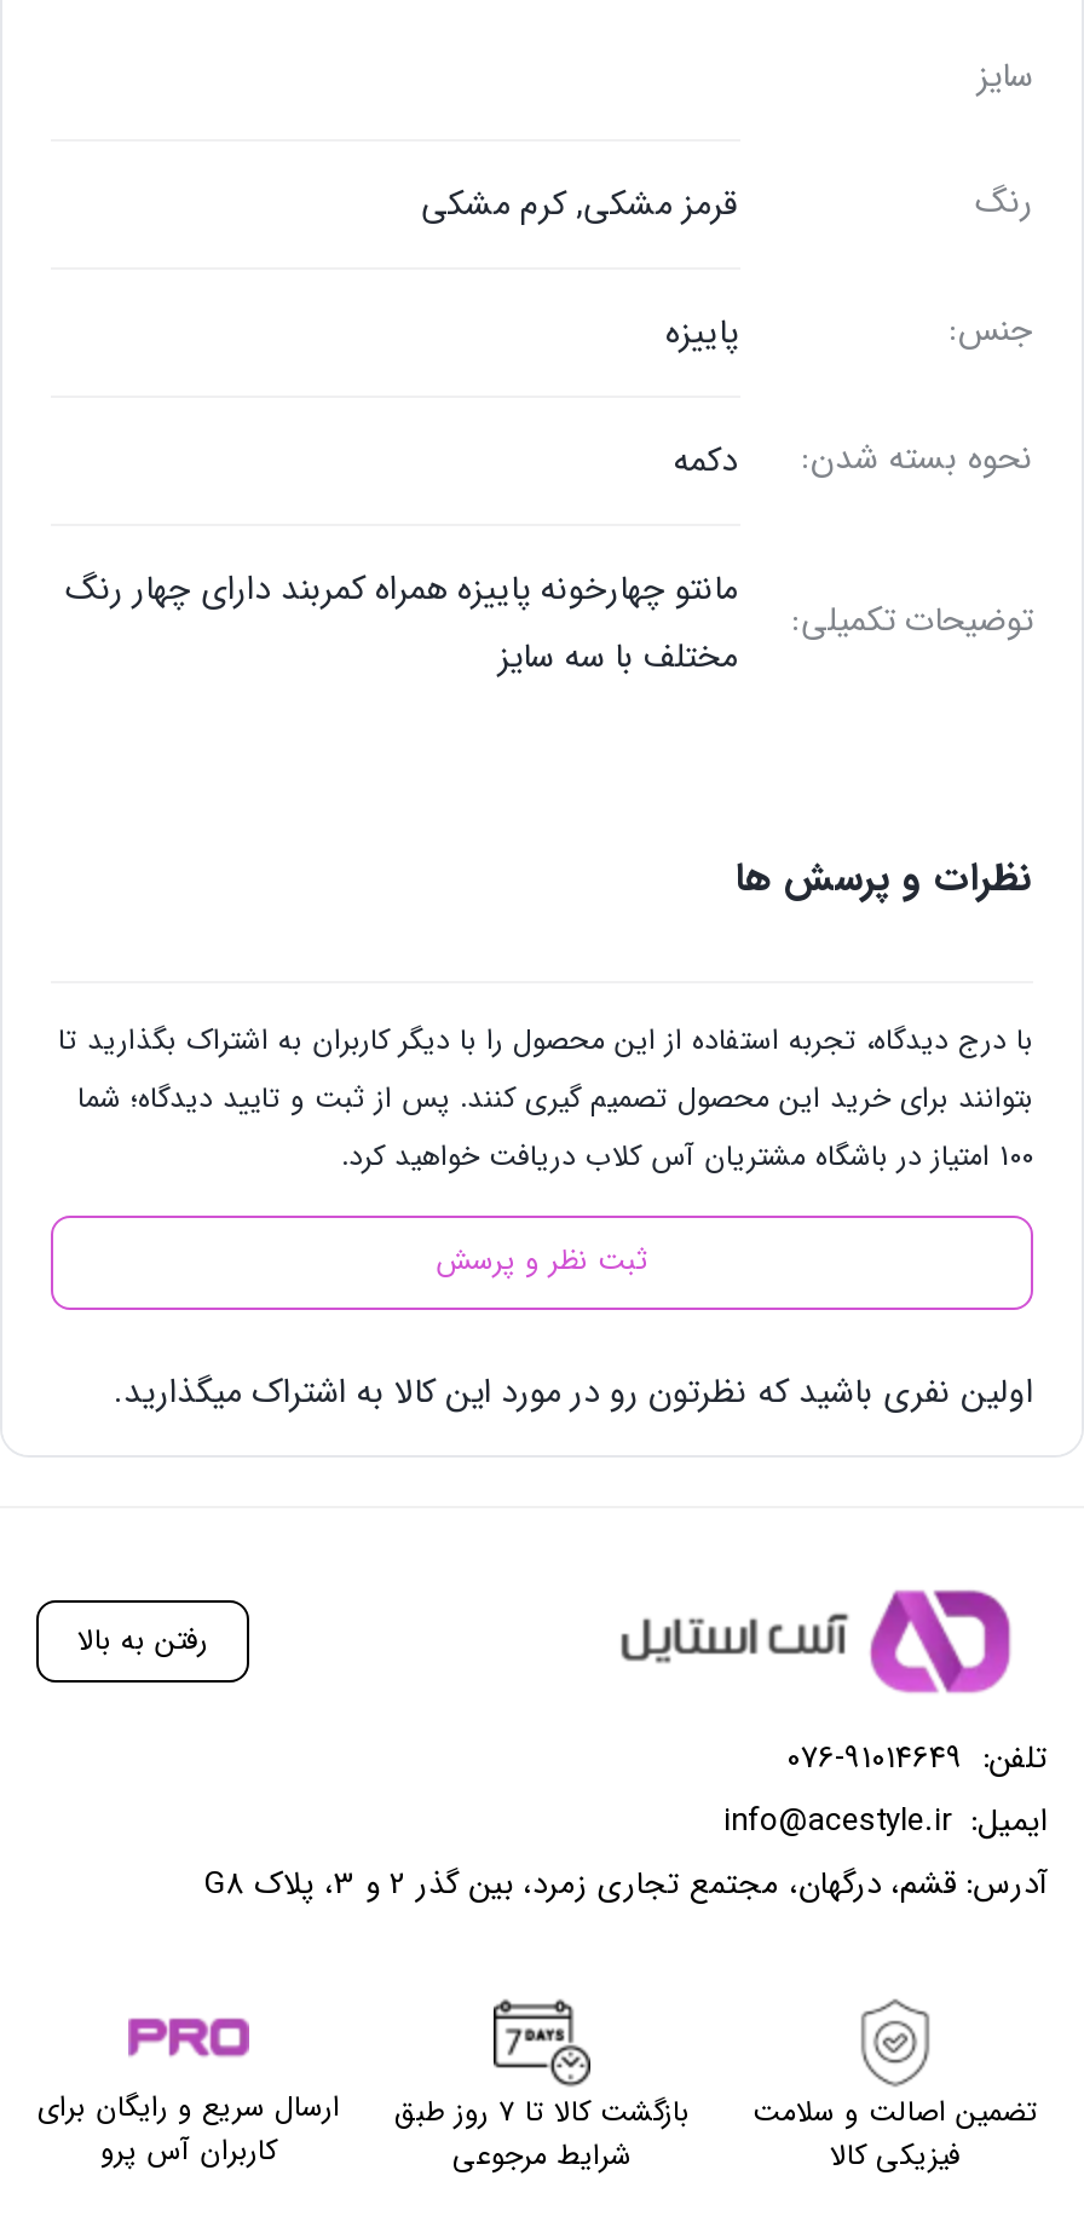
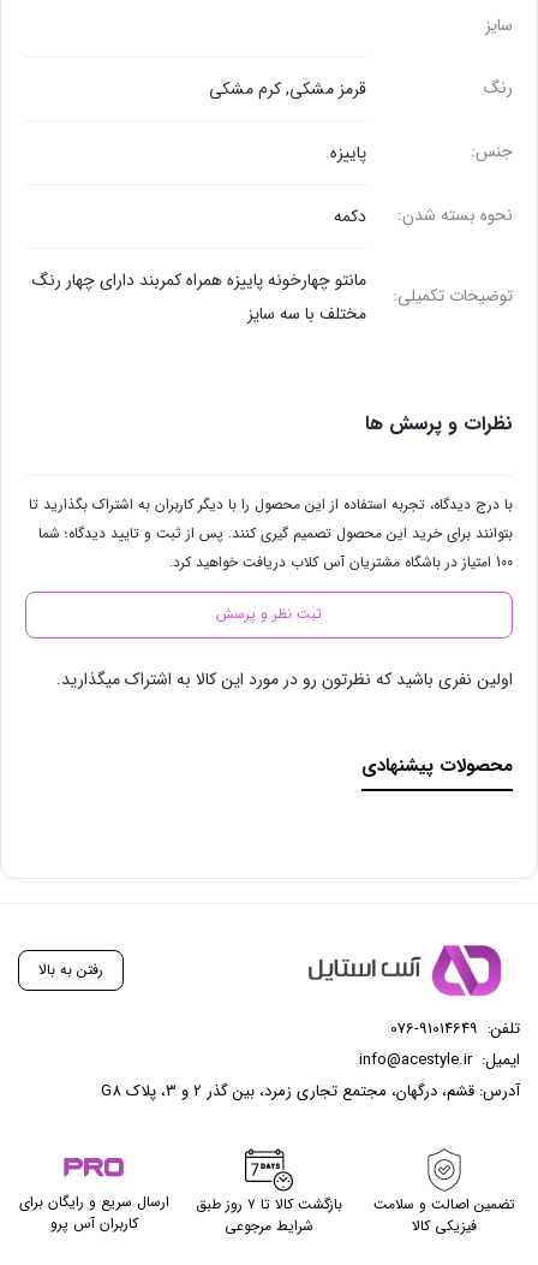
none -> [361,751,513,780] محصولات پیشنهادی

